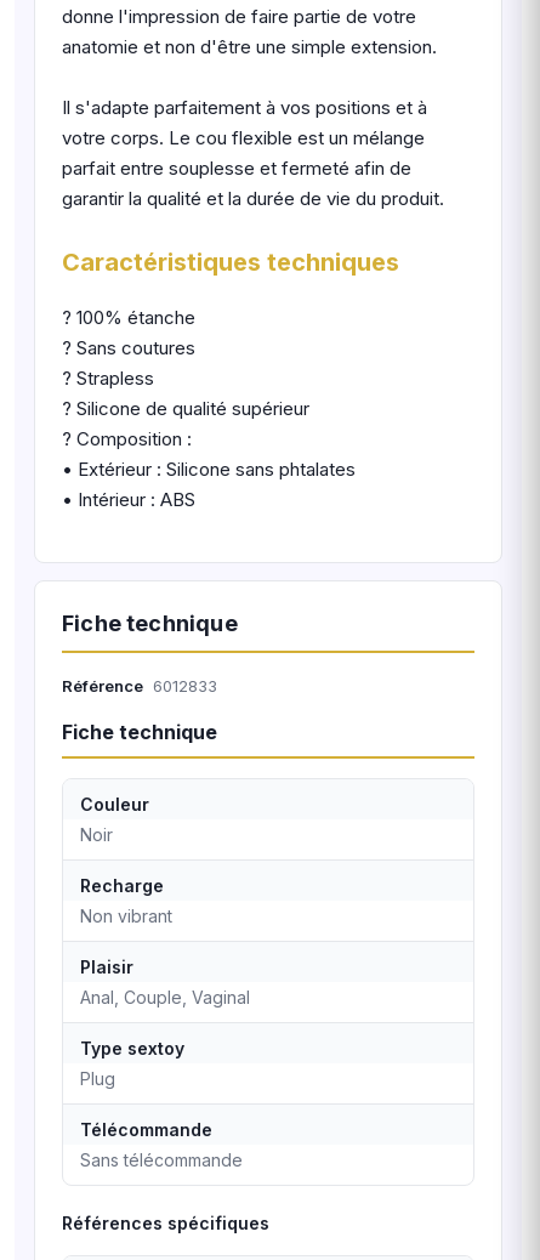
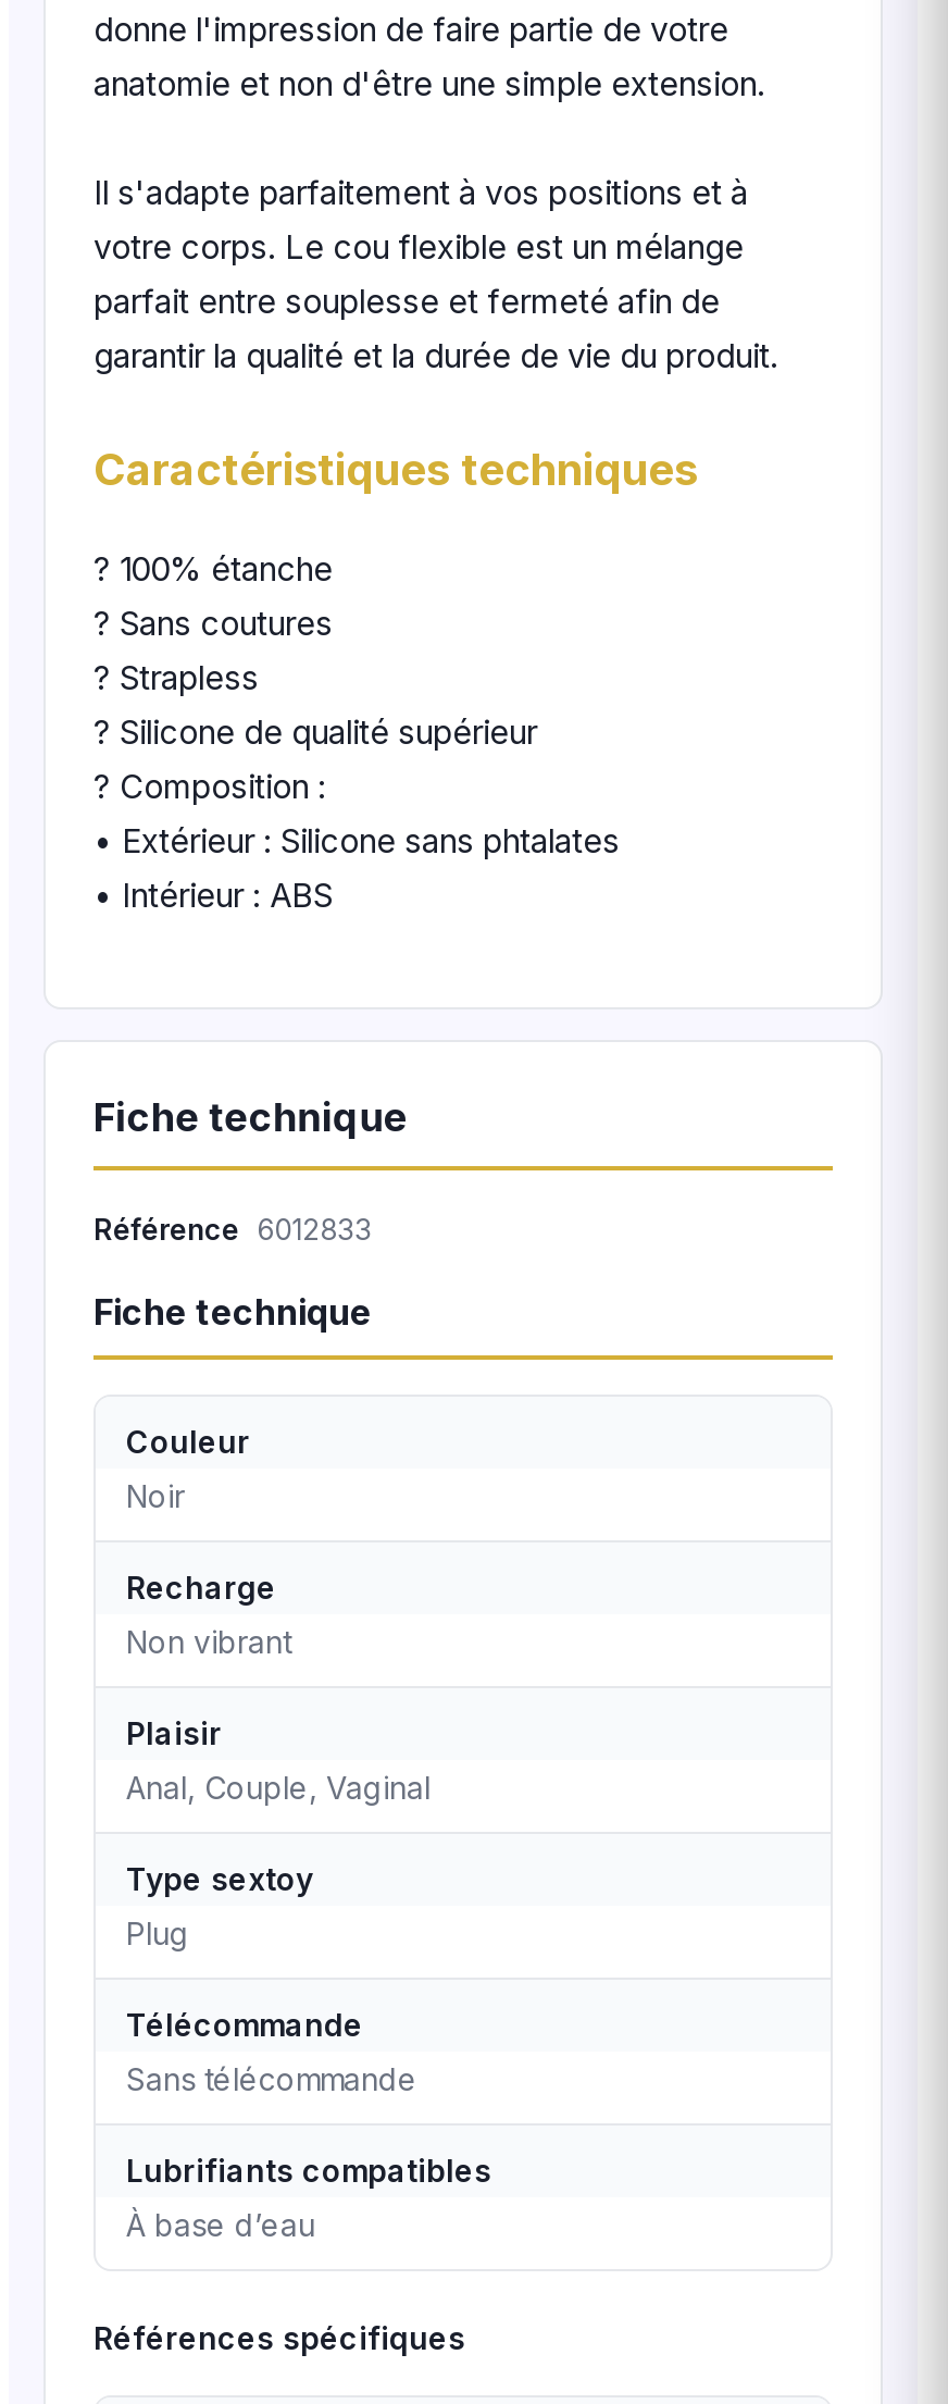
none -> [126,2151,491,2243] Lubrifiants compatibles | À base d’eau

